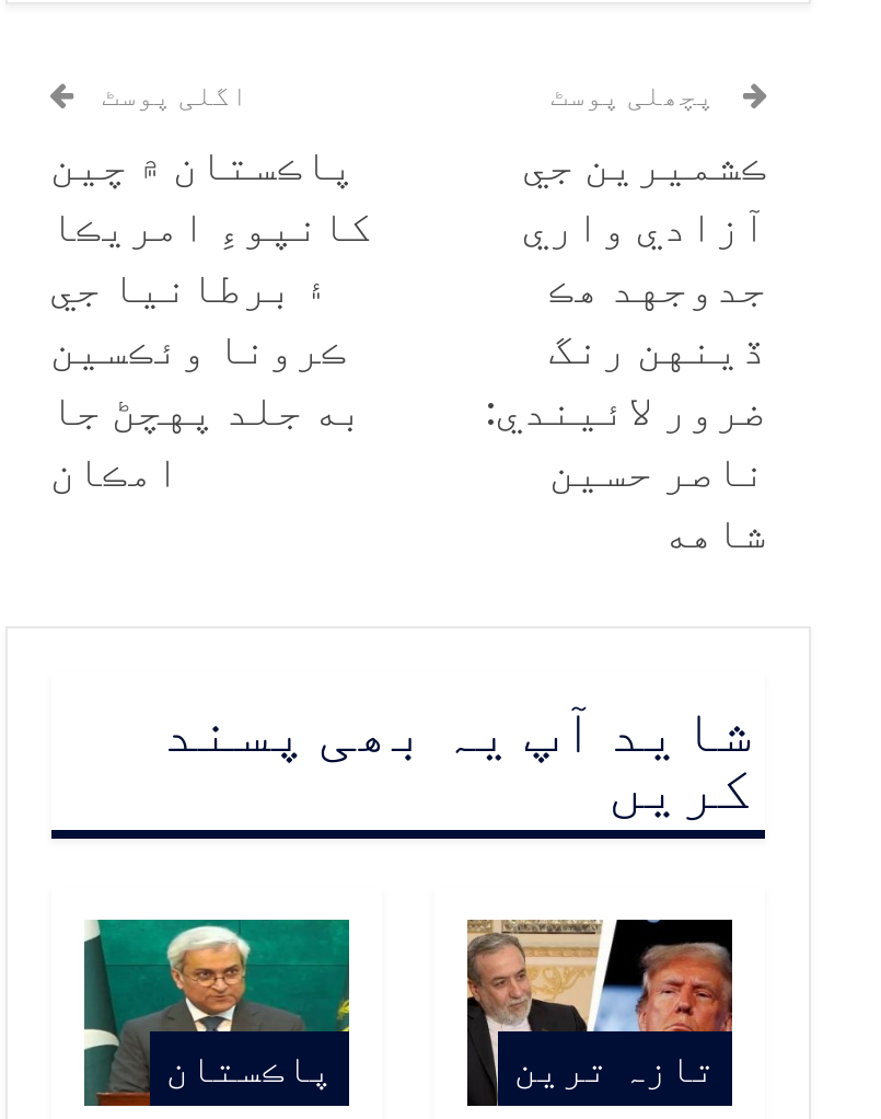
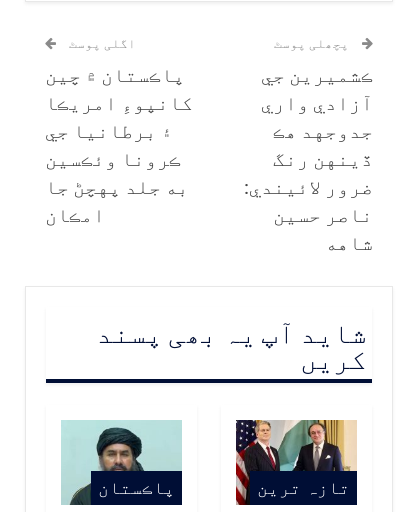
[84,920,351,1106] [image] -> [61,421,181,505] [image]
[465,918,734,1106] [image] -> [235,419,357,506] [image]

